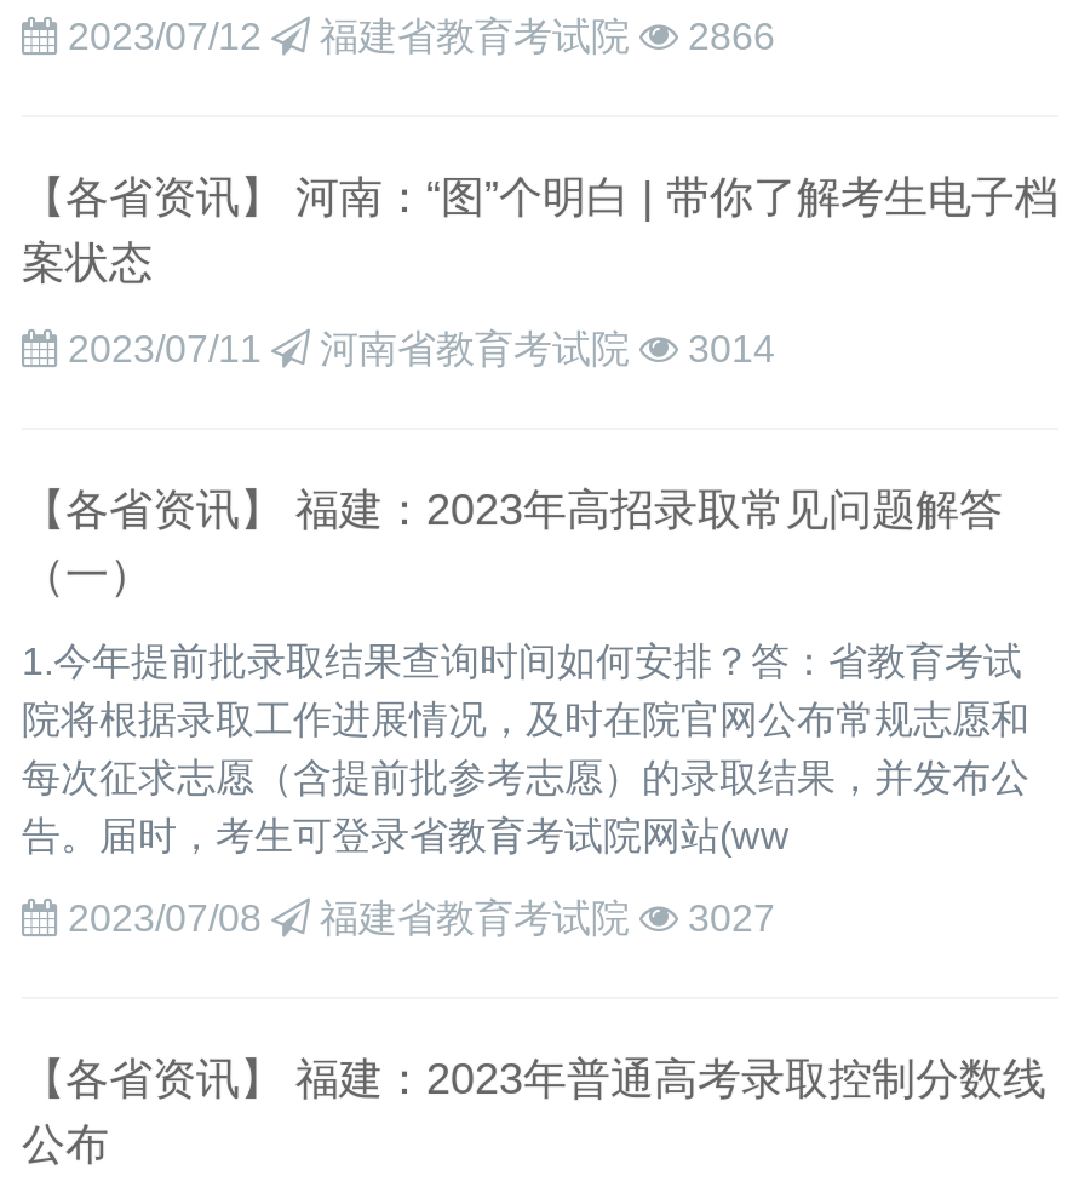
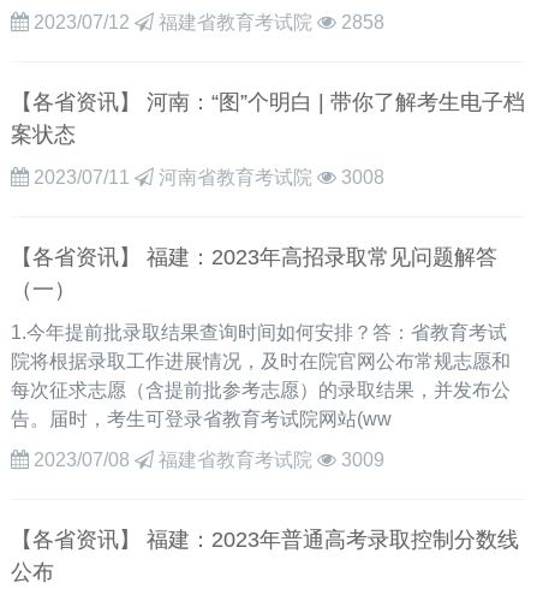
[58,16,775,57] 2023/07/12 福建省教育考试院 2866 -> [29,12,384,32] 2023/07/12 福建省教育考试院 2858
[58,328,775,369] 2023/07/11 河南省教育考试院 3014 -> [29,167,384,188] 2023/07/11 河南省教育考试院 3008
[58,897,775,939] 2023/07/08 福建省教育考试院 3027 -> [29,450,384,470] 2023/07/08 福建省教育考试院 3009

